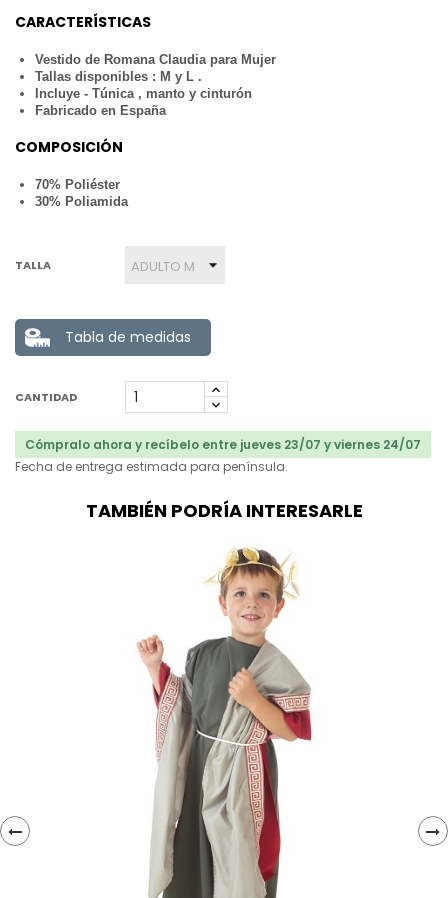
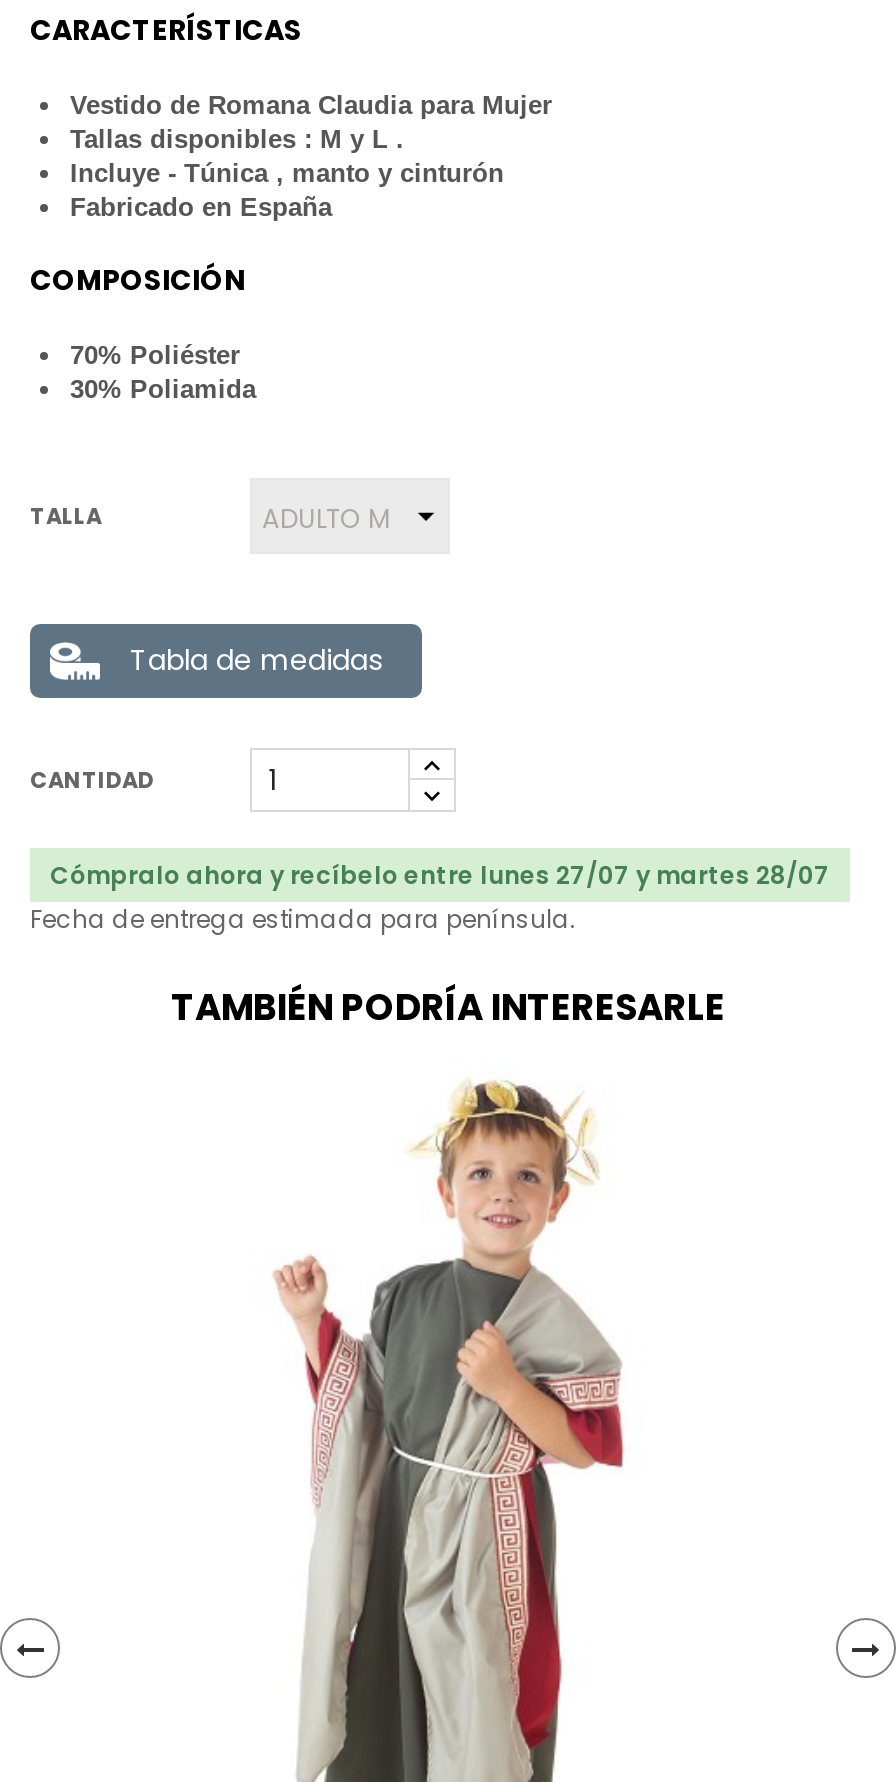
[25,436,421,453] Cómpralo ahora y recíbelo entre jueves 23/07 y viernes 24/07 -> [50,858,830,892] Cómpralo ahora y recíbelo entre lunes 27/07 y martes 28/07

